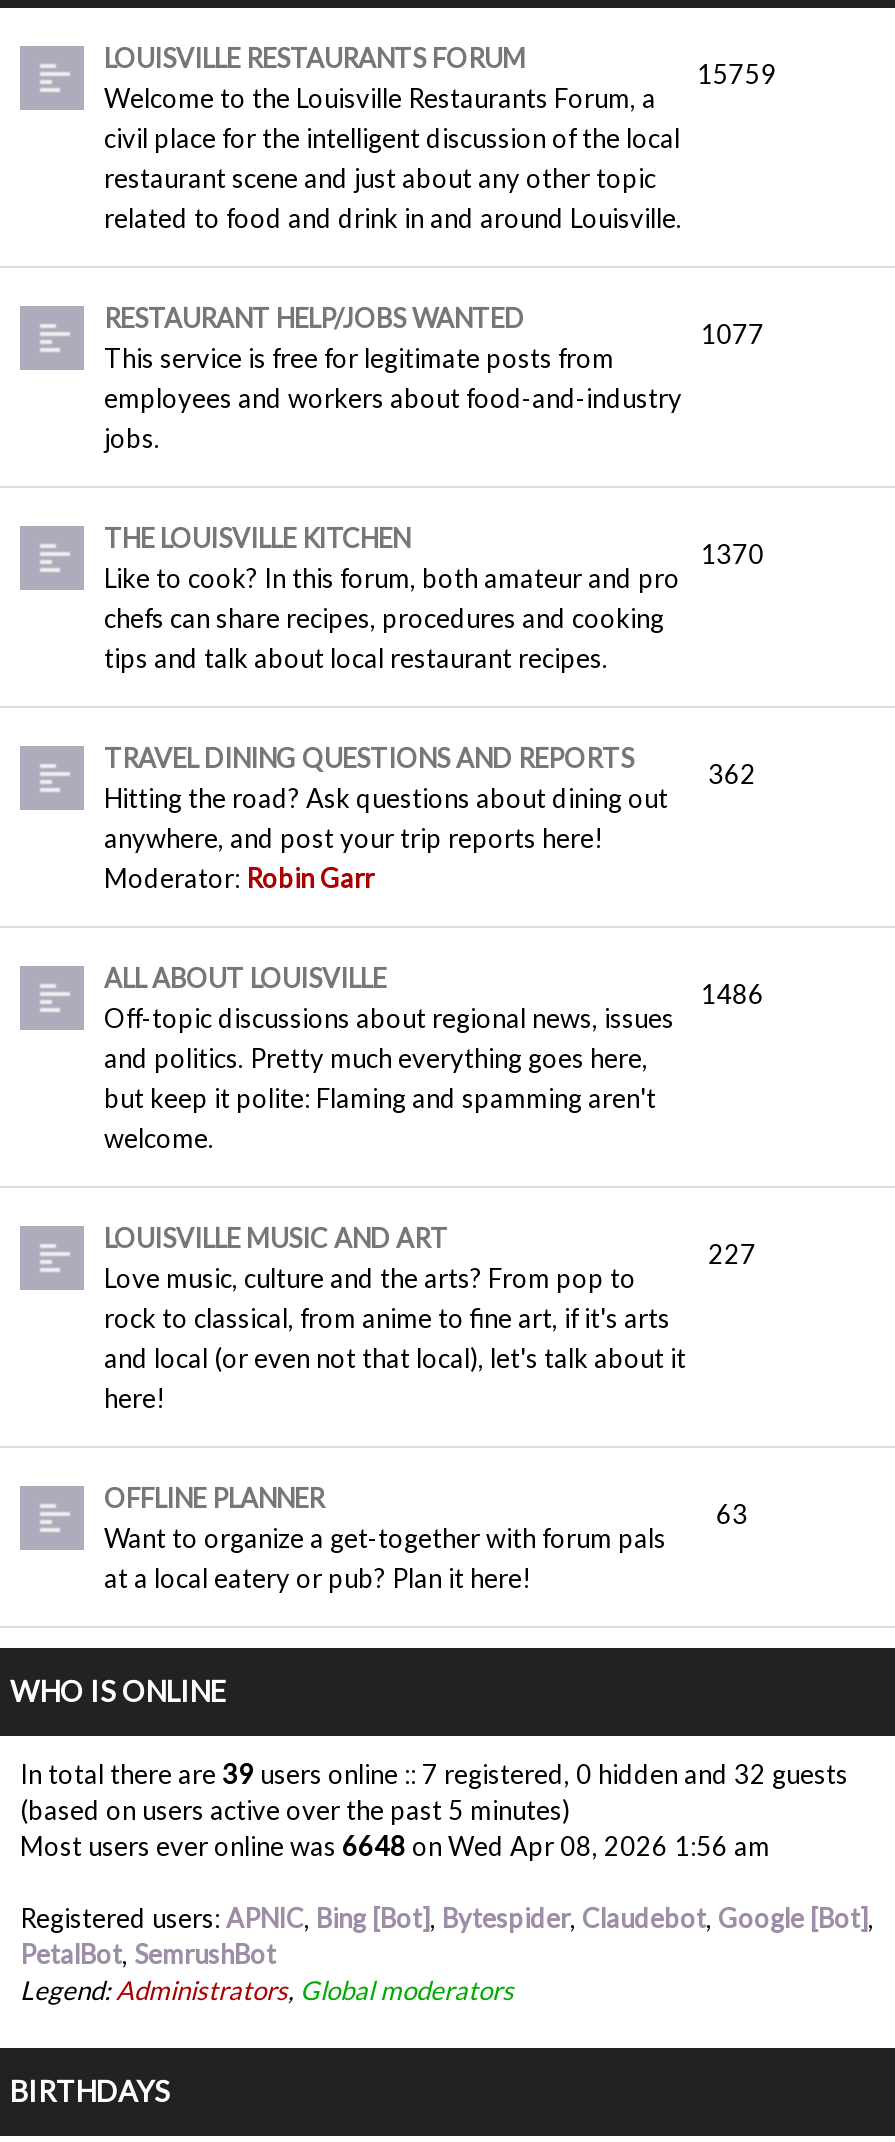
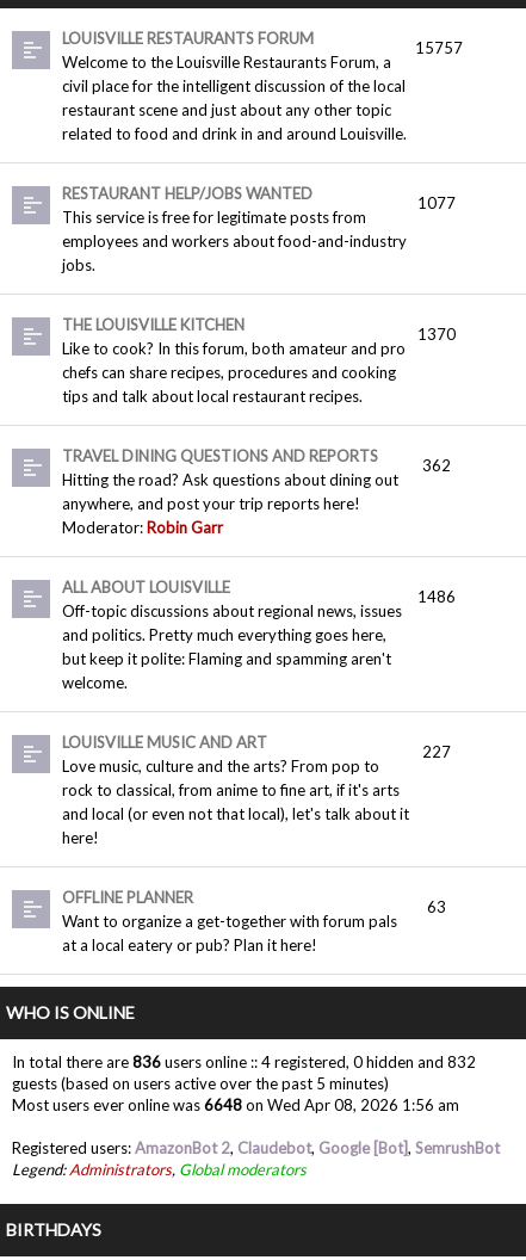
[696,58,776,90] 15759 -> [415,38,463,57] 15757
[20,1758,848,1826] In total there are 39 users online :: 7 registered, 0 hidden and 32 guests | (based on users active over the past 5 minutes) -> [12,1052,476,1093] In total there are 836 users online :: 4 registered, 0 hidden and 832 | guests (based on users active over the past 5 minutes)
[20,1902,874,1970] Registered users: APNIC, Bing [Bot], Bytespider, Claudebot, Google [Bot], | PetalBot, SemrushBot -> [12,1138,500,1157] Registered users: AmazonBot 2, Claudebot, Google [Bot], SemrushBot

